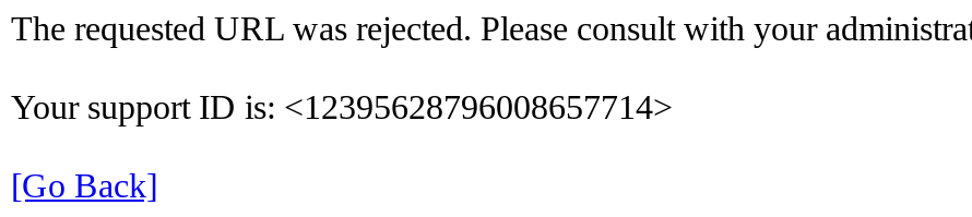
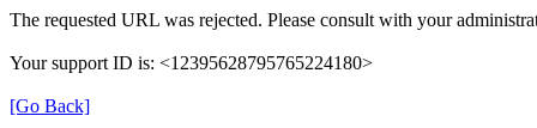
[11,88,673,125] Your support ID is: <12395628796008657714> -> [10,53,373,73] Your support ID is: <12395628795765224180>

